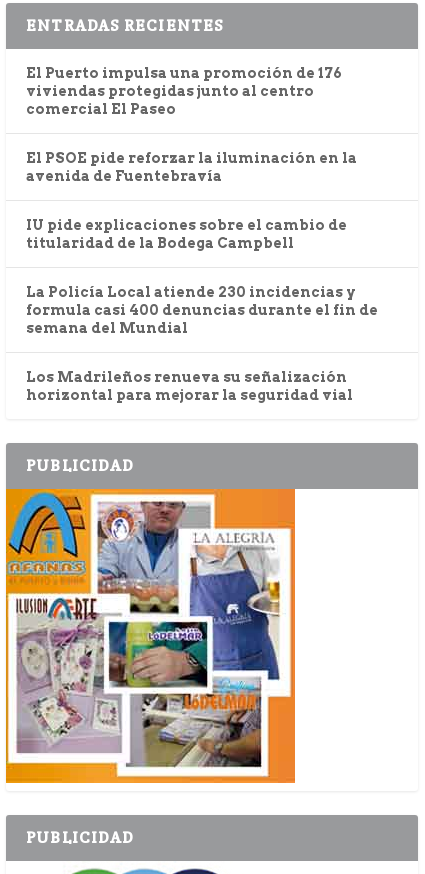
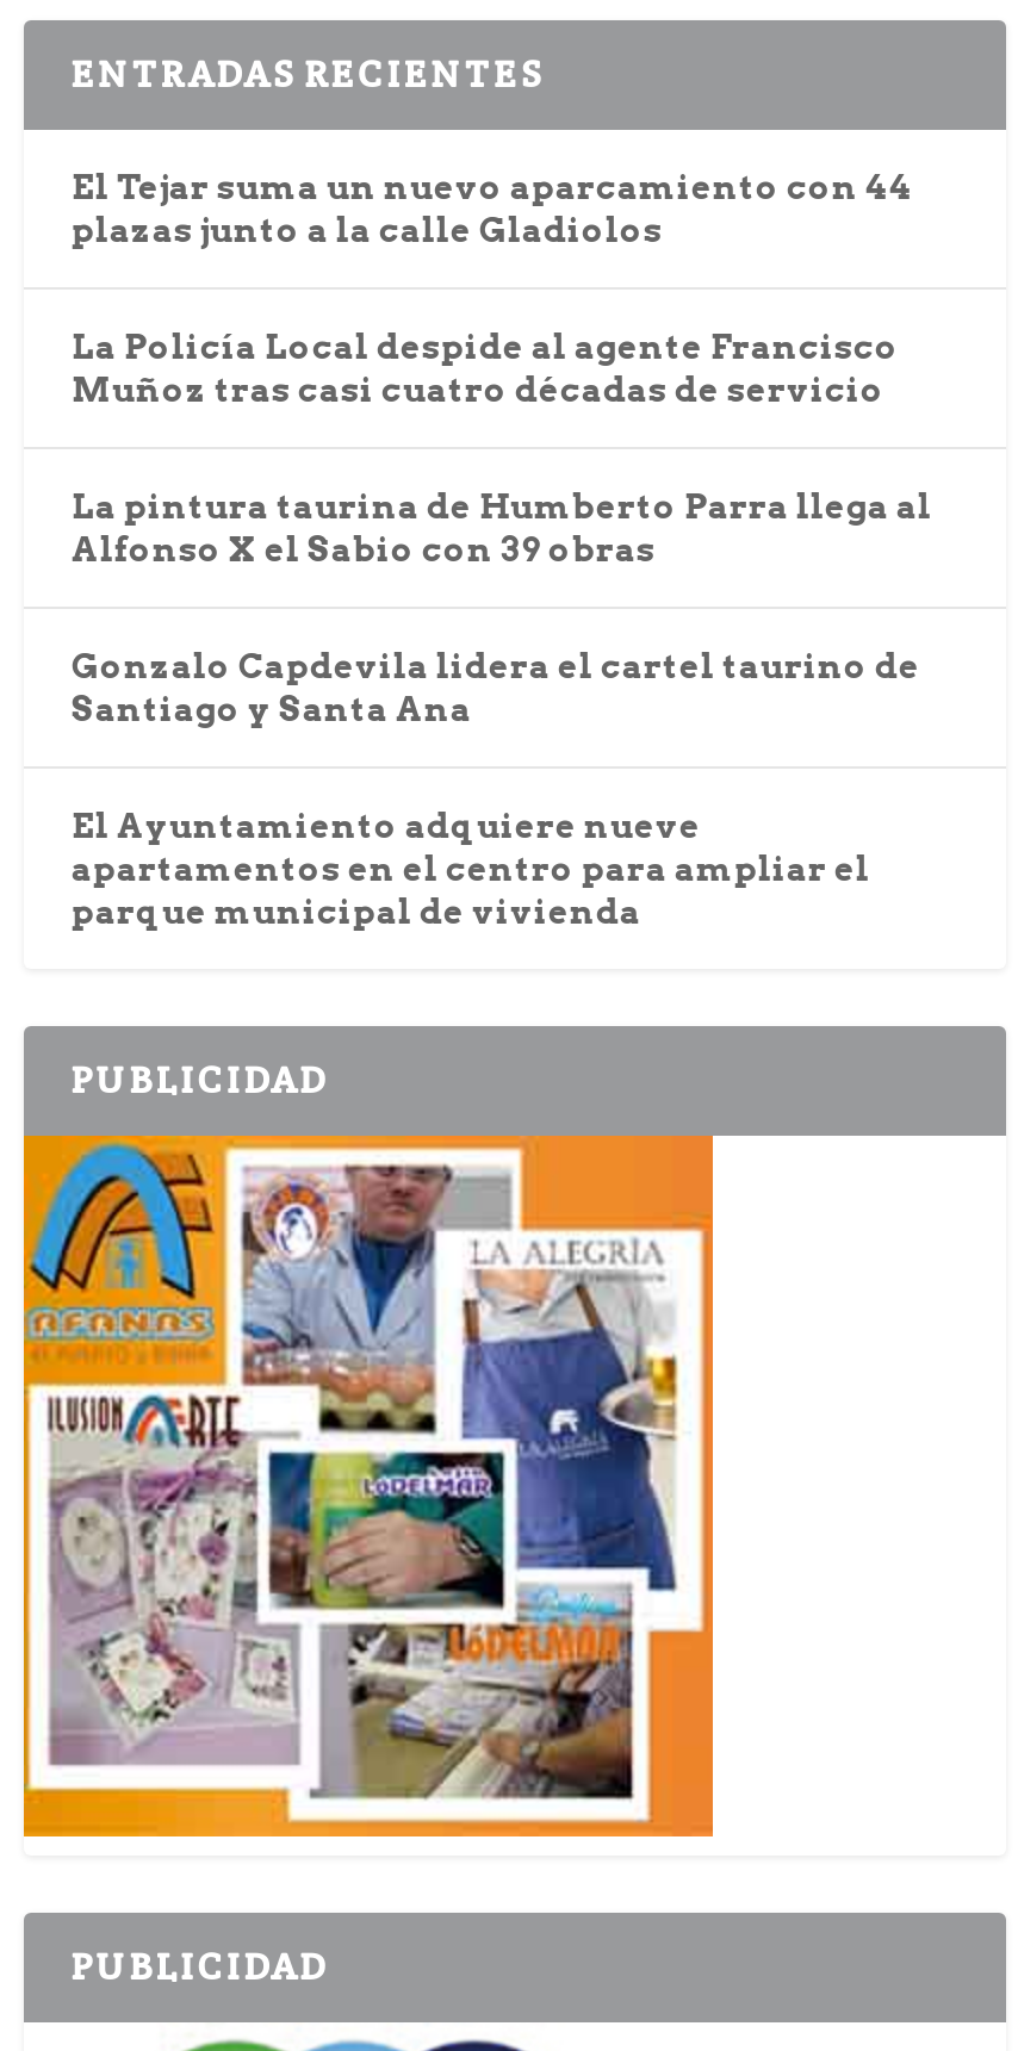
[26,65,342,117] El Puerto impulsa una promoción de 176 | viviendas protegidas junto al centro | comercial El Paseo -> [71,166,913,247] El Tejar suma un nuevo aparcamiento con 44 | plazas junto a la calle Gladiolos
[26,150,357,184] El PSOE pide reforzar la iluminación en la | avenida de Fuentebravía -> [71,326,899,407] La Policía Local despide al agente Francisco | Muñoz tras casi cuatro décadas de servicio
[26,217,347,251] IU pide explicaciones sobre el cambio de | titularidad de la Bodega Campbell -> [71,486,932,567] La pintura taurina de Humberto Parra llega al | Alfonso X el Sabio con 39 obras
[26,284,378,336] La Policía Local atiende 230 incidencias y | formula casi 400 denuncias durante el fin de | semana del Mundial -> [71,645,920,726] Gonzalo Capdevila lidera el cartel taurino de | Santiago y Santa Ana
[26,369,353,403] Los Madrileños renueva su señalización | horizontal para mejorar la seguridad vial -> [71,805,870,929] El Ayuntamiento adquiere nueve | apartamentos en el centro para ampliar el | parque municipal de vivienda

